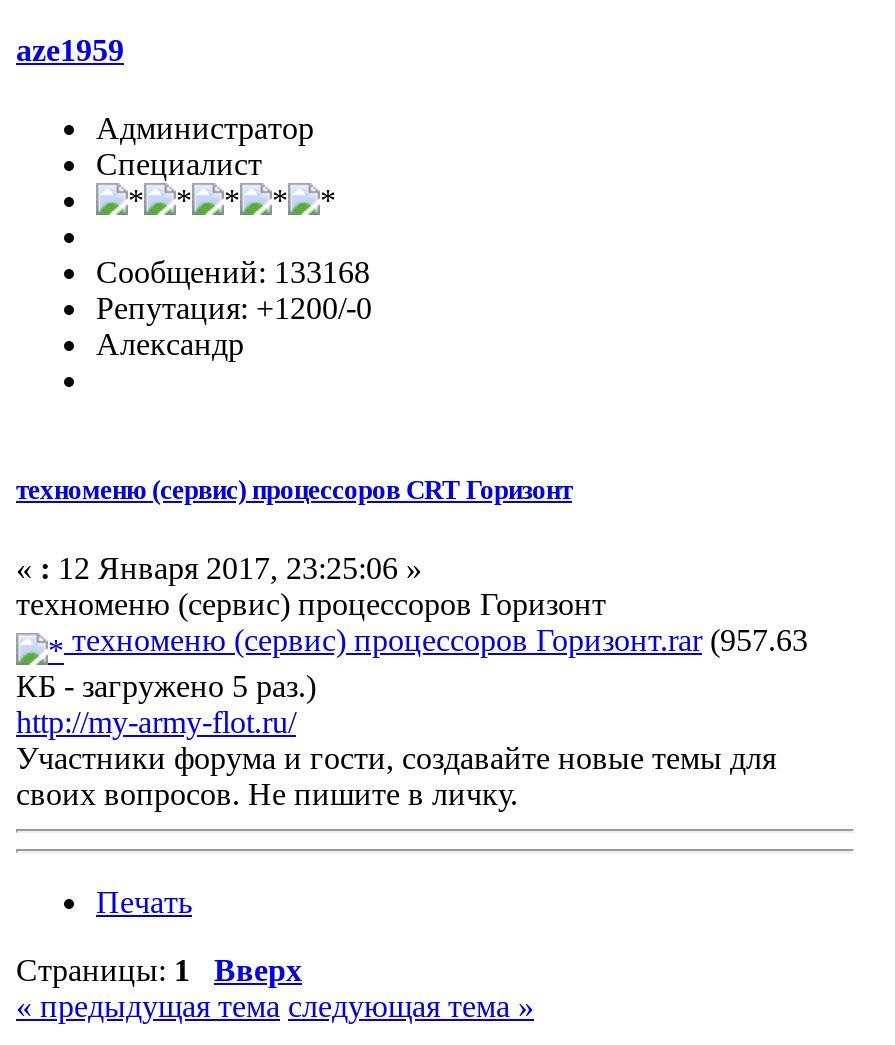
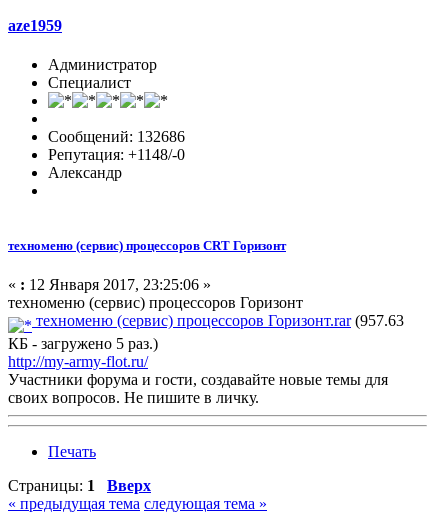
[96,255,370,289] Сообщений: 133168 -> [48,128,185,145] Сообщений: 132686
[96,291,372,325] Репутация: +1200/-0 -> [48,146,185,163] Репутация: +1148/-0

